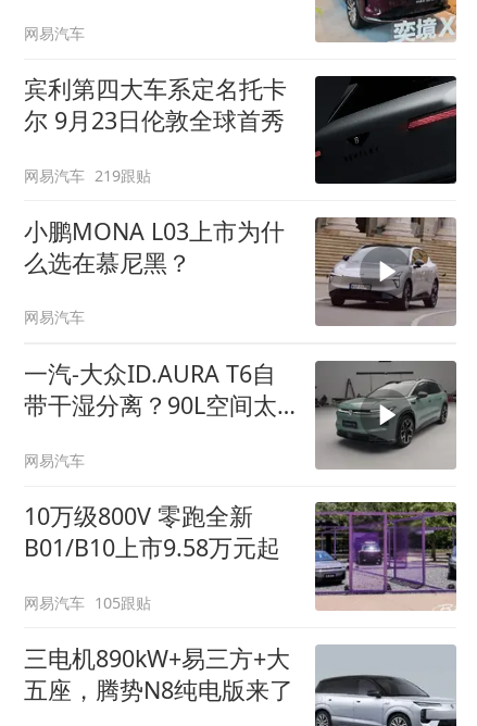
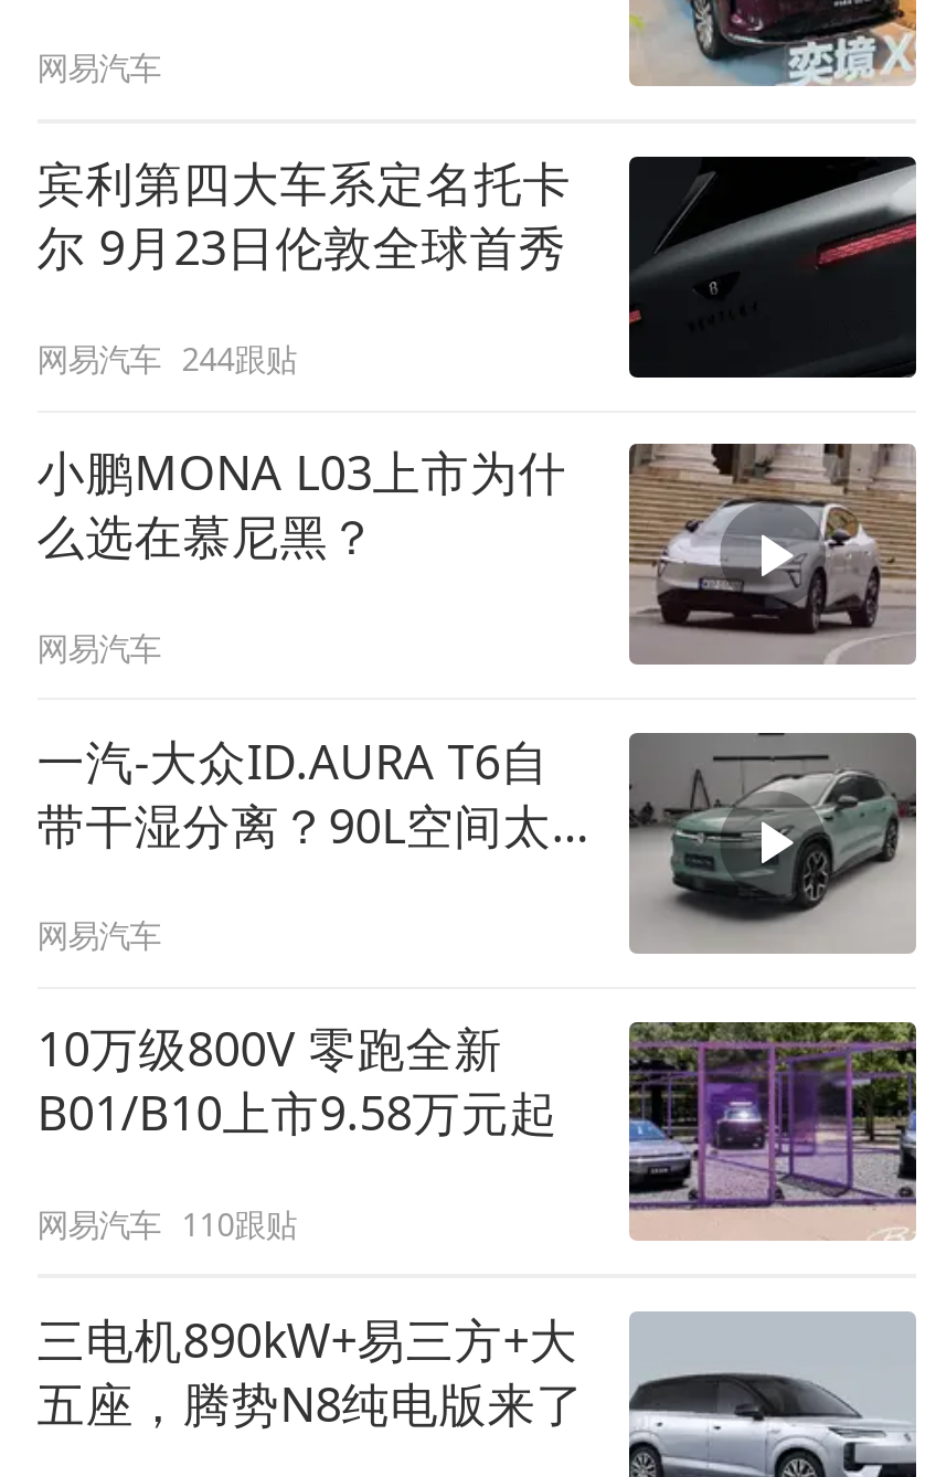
[24,165,151,186] 网易汽车 219跟贴 -> [37,337,296,379] 网易汽车 244跟贴
[24,592,151,613] 网易汽车 105跟贴 -> [37,1202,296,1244] 网易汽车 110跟贴

